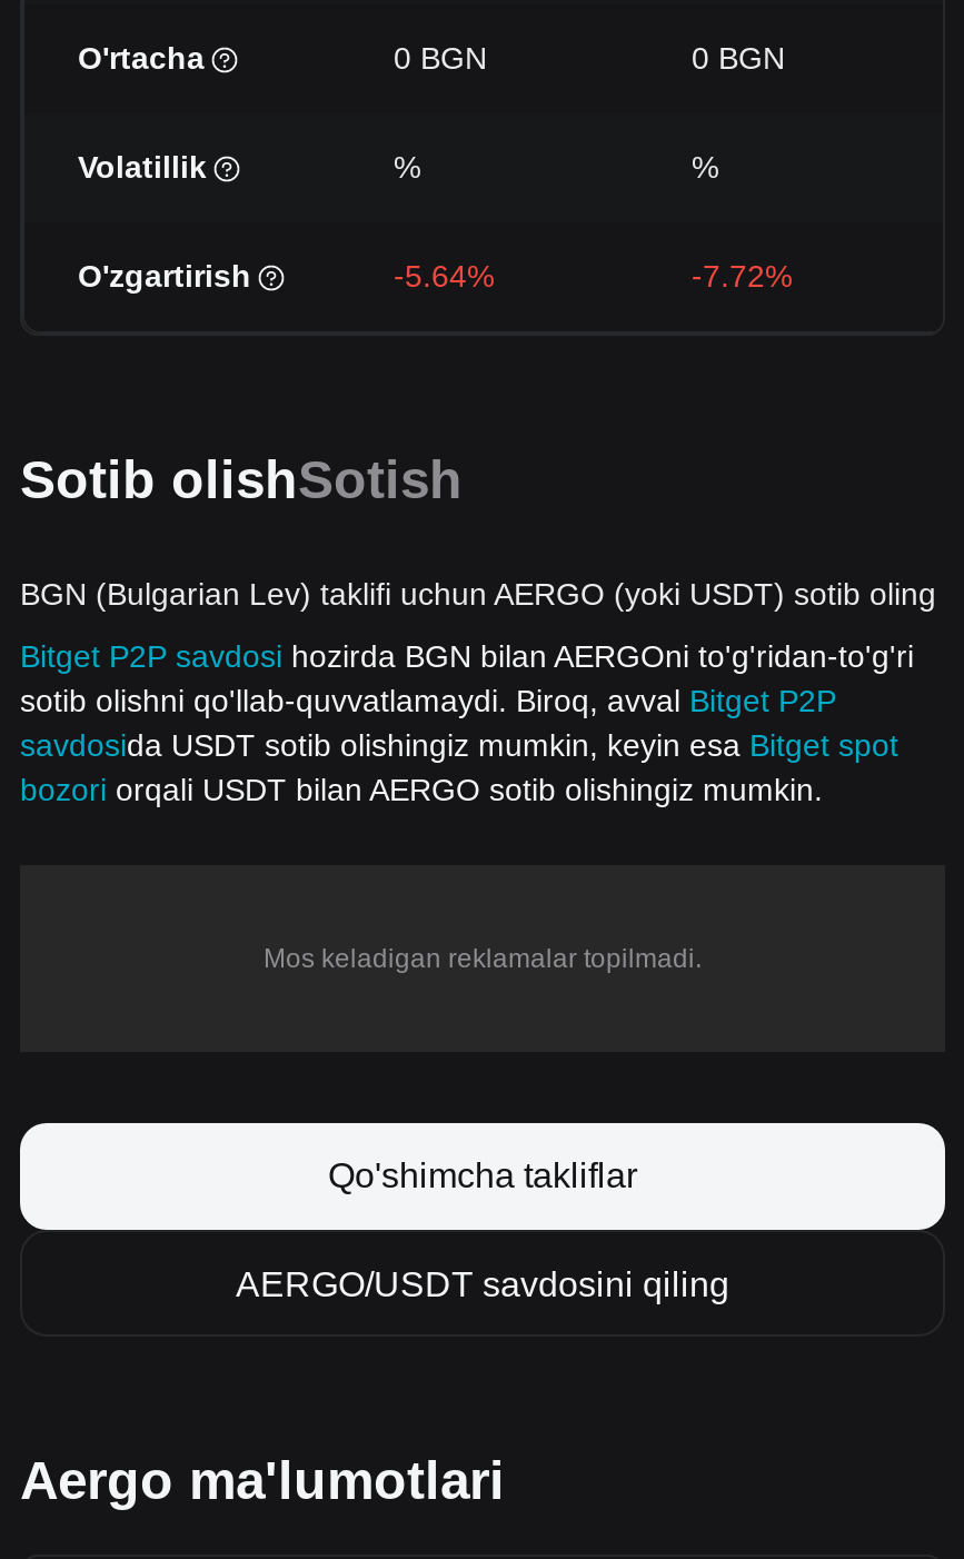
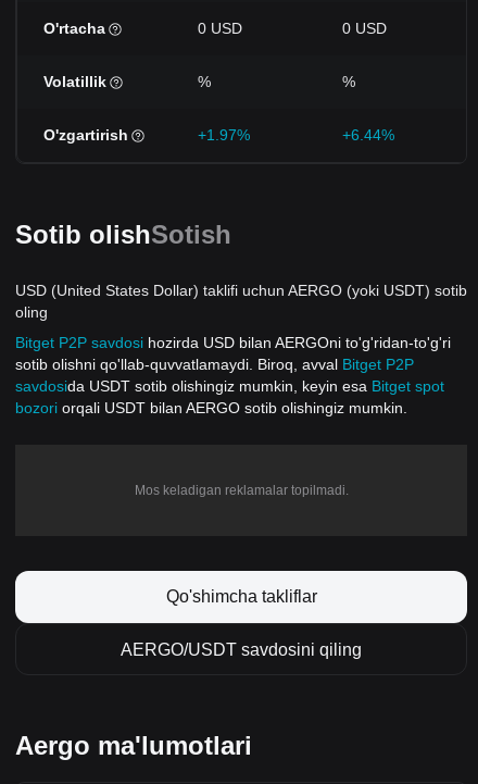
[394,40,785,76] 0 BGN | 0 BGN -> [198,20,387,37] 0 USD | 0 USD
[394,258,494,294] -5.64% -> [198,126,250,144] +1.97%
[692,258,792,294] -7.72% -> [342,126,394,144] +6.44%
[20,576,936,612] BGN (Bulgarian Lev) taklifi uchun AERGO (yoki USDT) sotib oling -> [15,282,467,321] USD (United States Dollar) taklifi uchun AERGO (yoki USDT) sotib | oling
[20,638,914,674] Bitget P2P savdosi hozirda BGN bilan AERGOni to'g'ridan-to'g'ri -> [15,334,451,351] Bitget P2P savdosi hozirda USD bilan AERGOni to'g'ridan-to'g'ri

